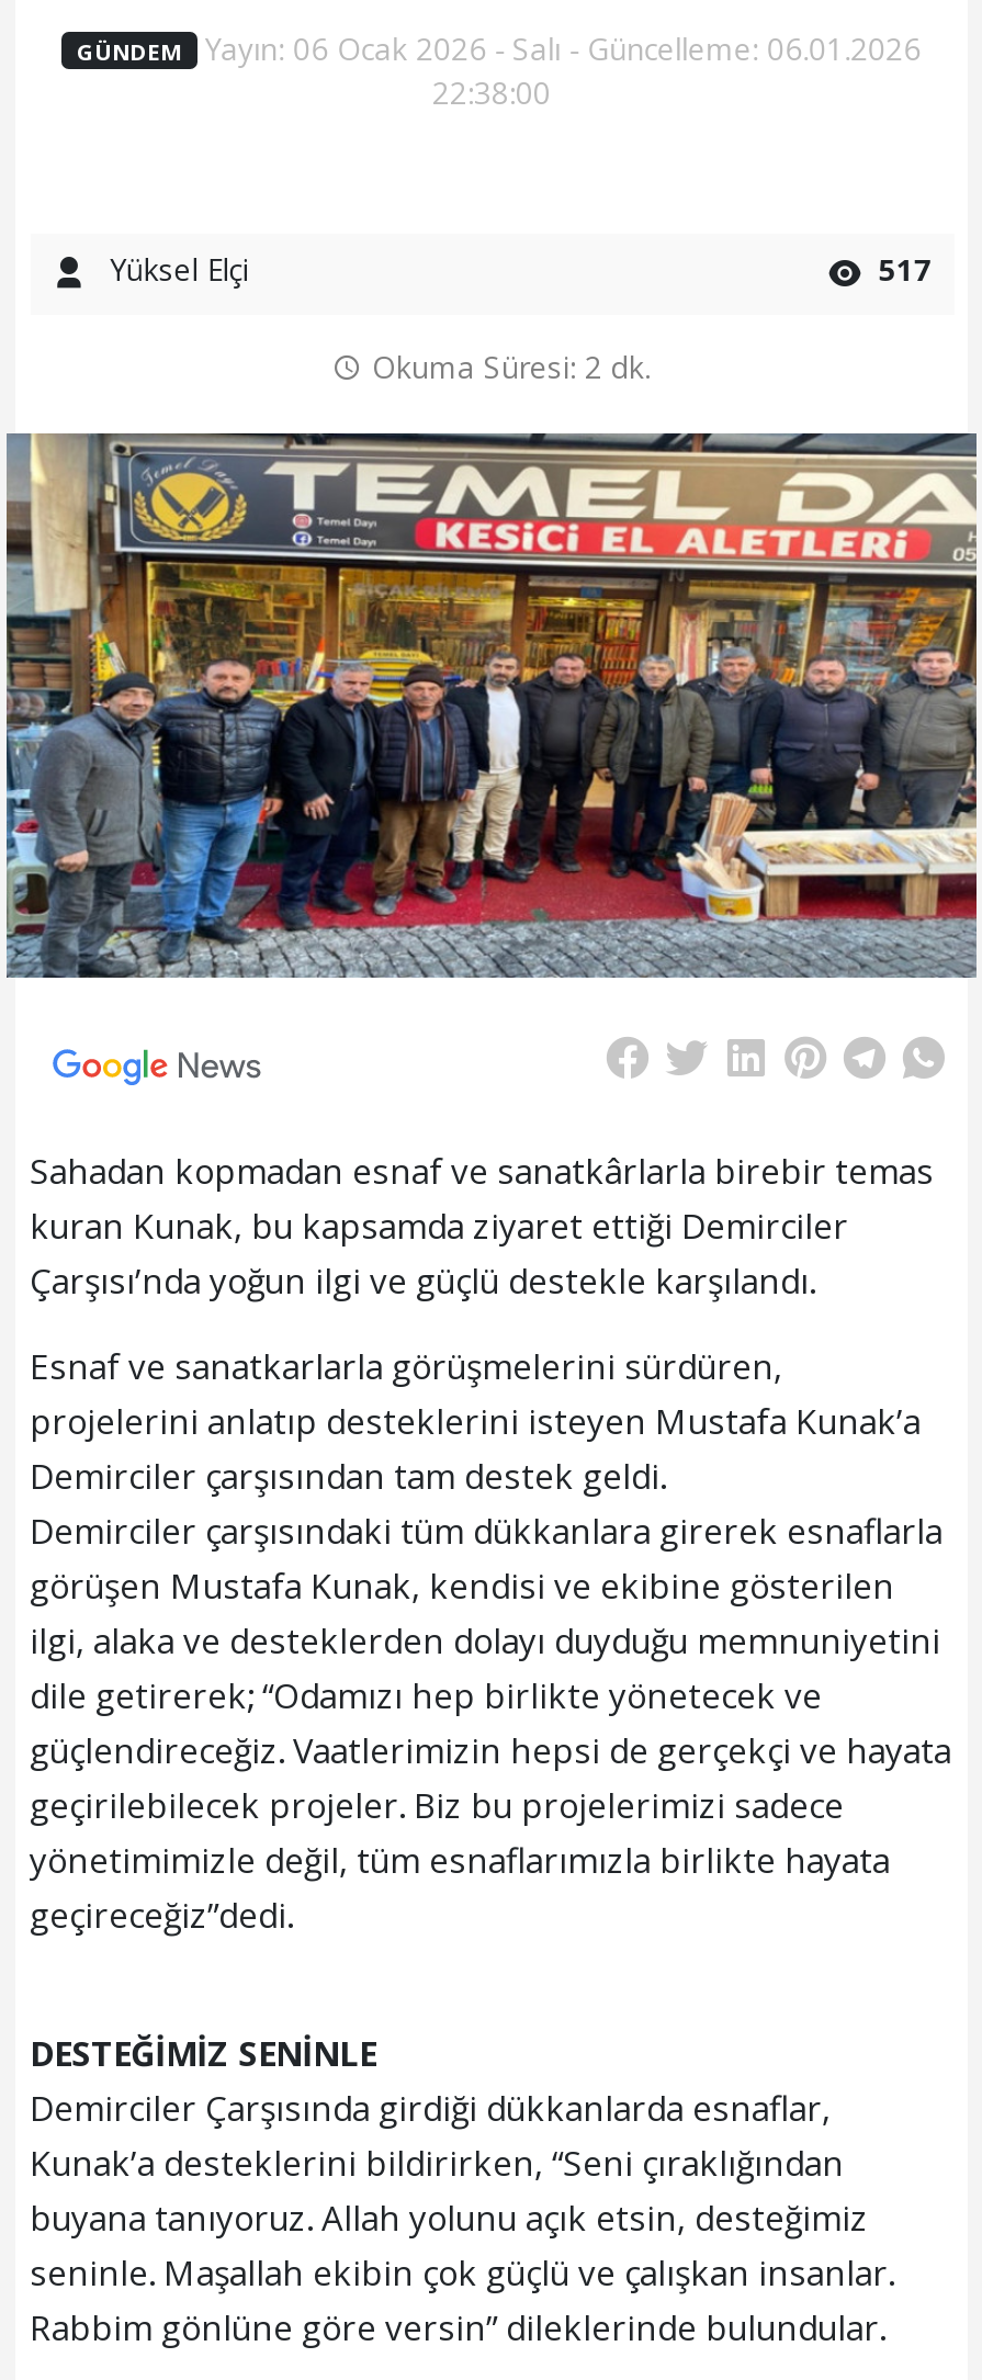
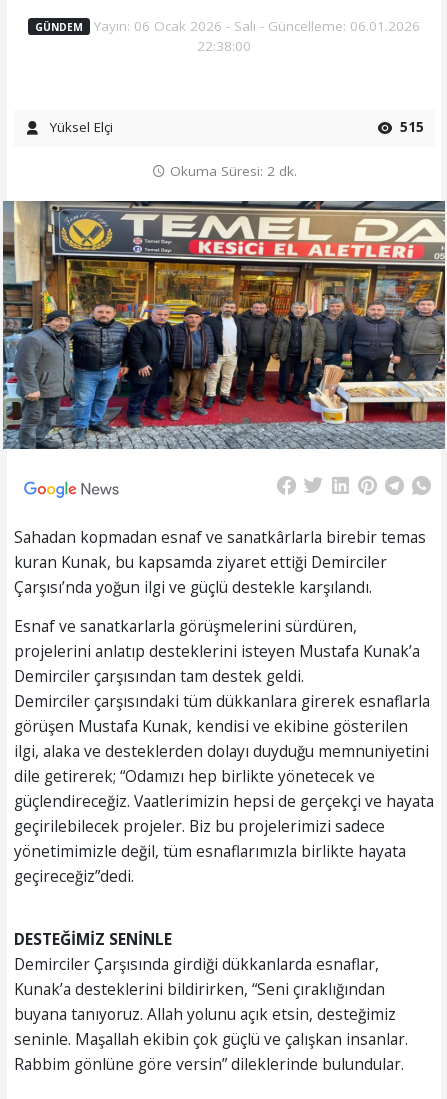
[879,251,931,291] 517 -> [400,118,424,136] 515

